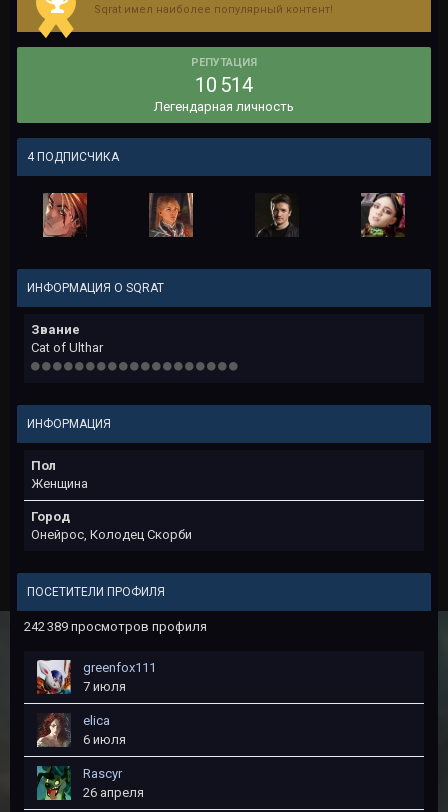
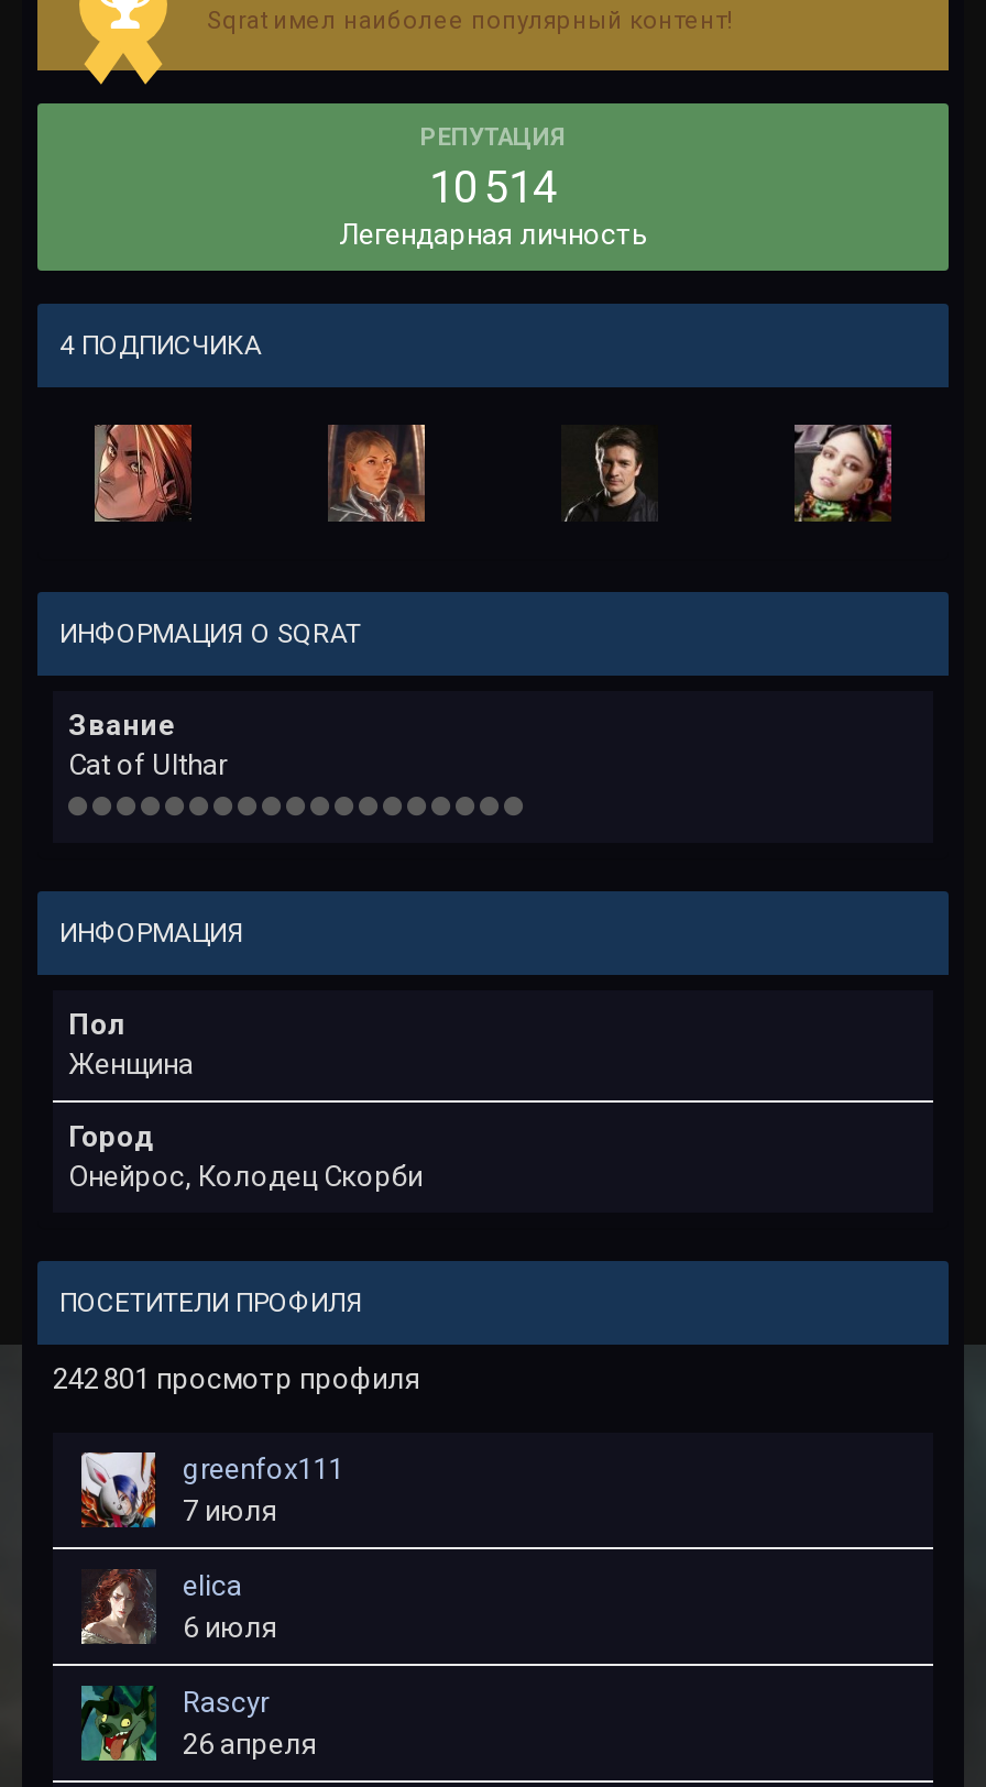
[24,619,207,634] 242 389 просмотров профиля -> [53,1362,420,1395] 242 801 просмотр профиля

